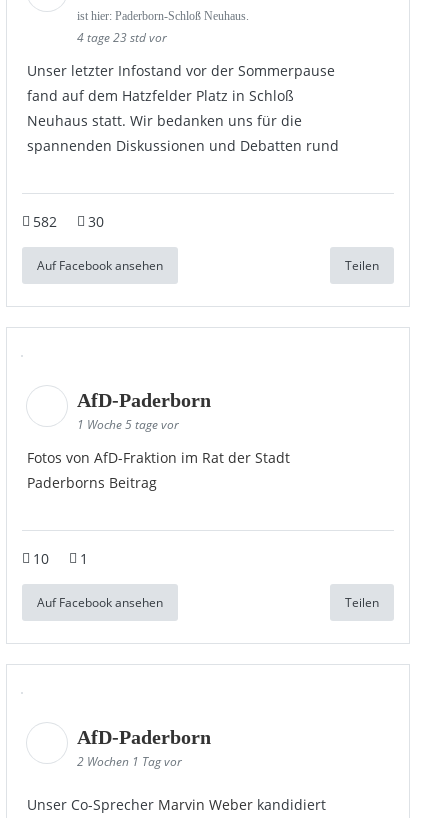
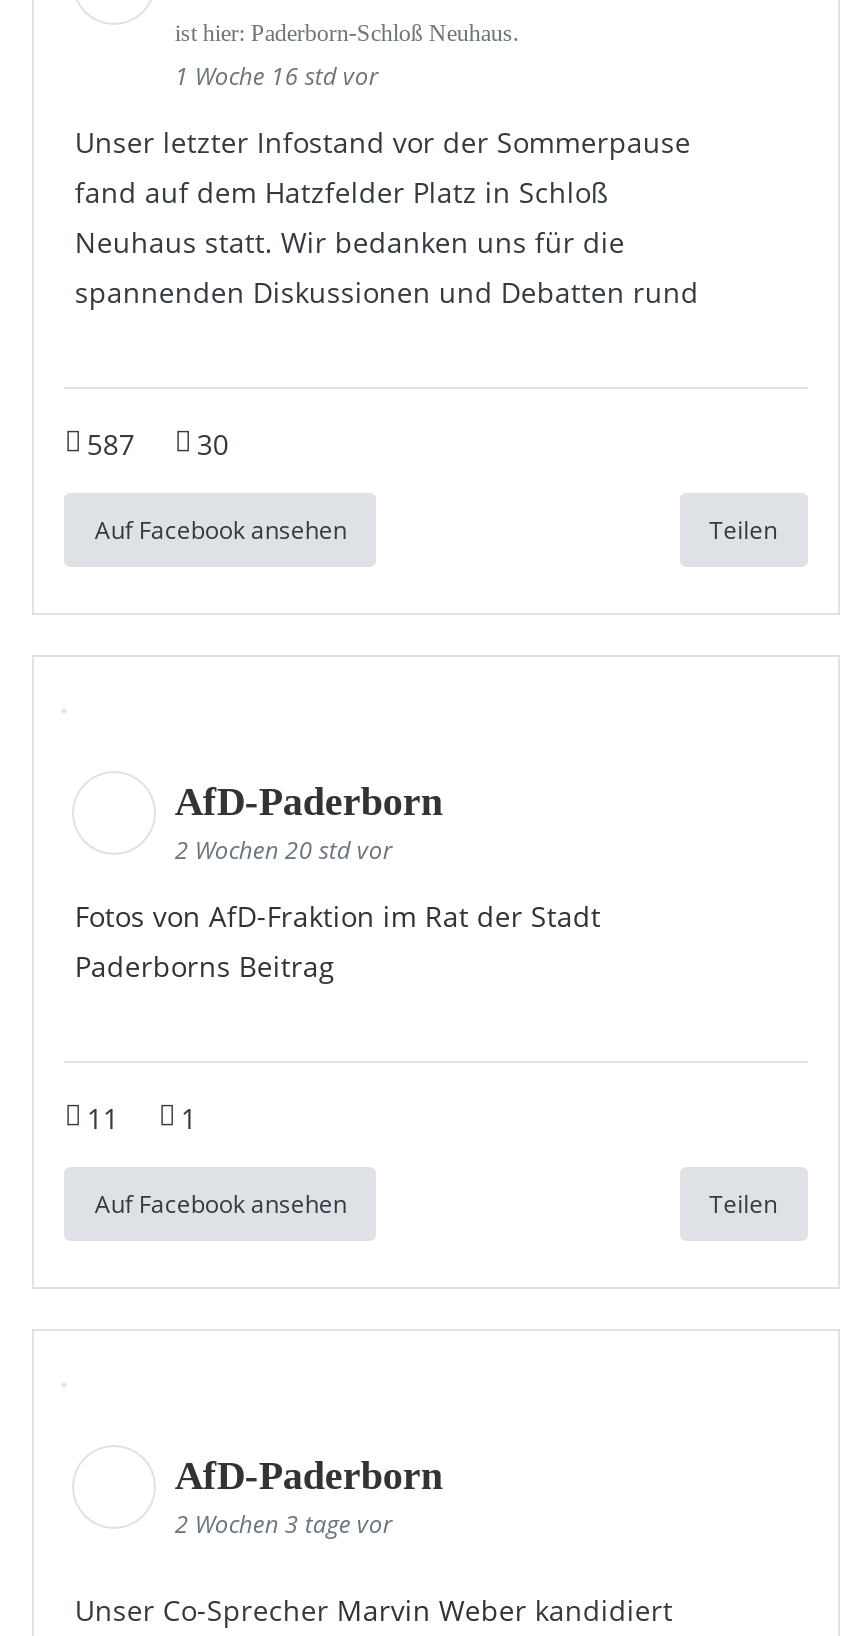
[77,29,167,46] 4 tage 23 std vor -> [175,59,379,93] 1 Woche 16 std vor
[33,212,104,231] 582 30 -> [87,425,229,463] 587 30
[77,416,179,433] 1 Woche 5 tage vor -> [175,833,393,867] 2 Wochen 20 std vor
[33,549,88,568] 10 1 -> [87,1099,197,1137] 11 1
[77,753,182,770] 2 Wochen 1 Tag vor -> [175,1507,393,1541] 2 Wochen 3 tage vor

